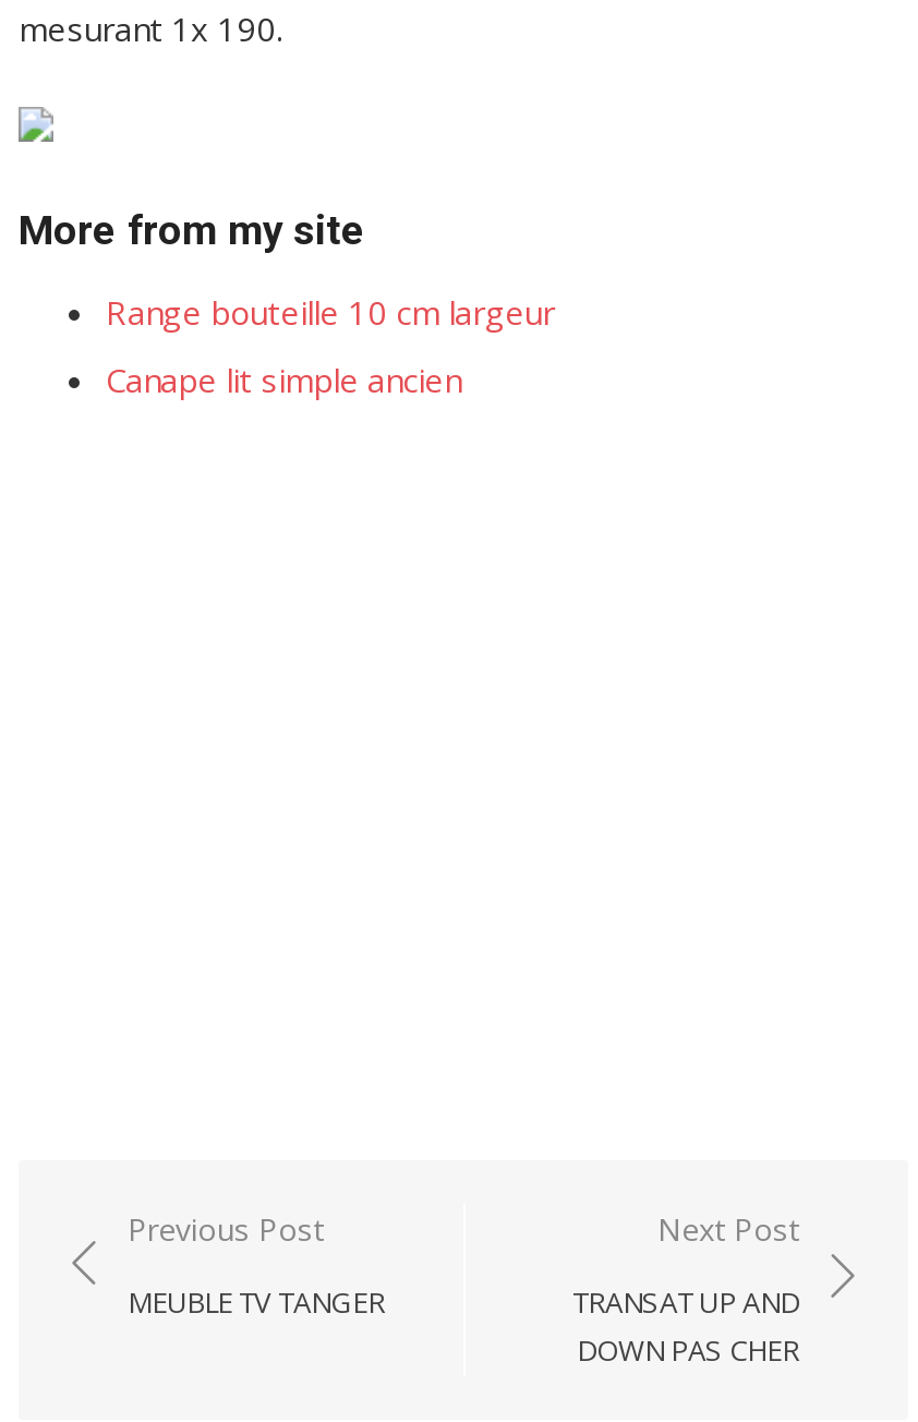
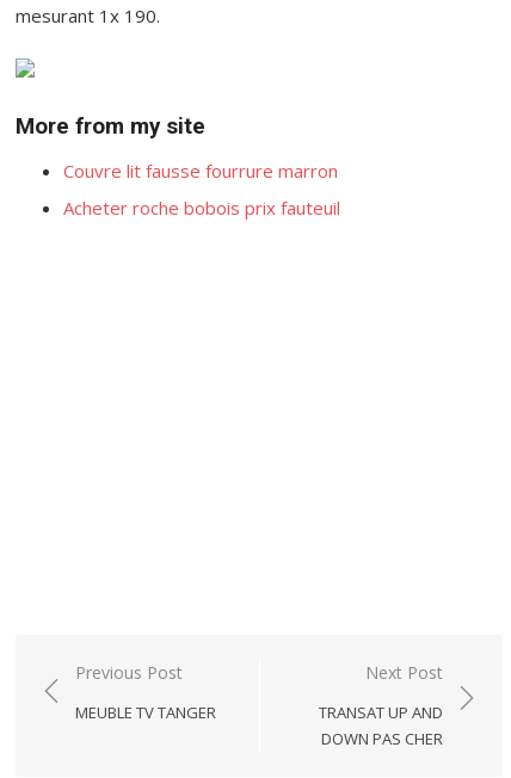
[106,290,555,334] Range bouteille 10 cm largeur -> [63,159,338,183] Couvre lit fausse fourrure marron
[106,358,461,401] Canape lit simple ancien -> [63,196,340,220] Acheter roche bobois prix fauteuil

